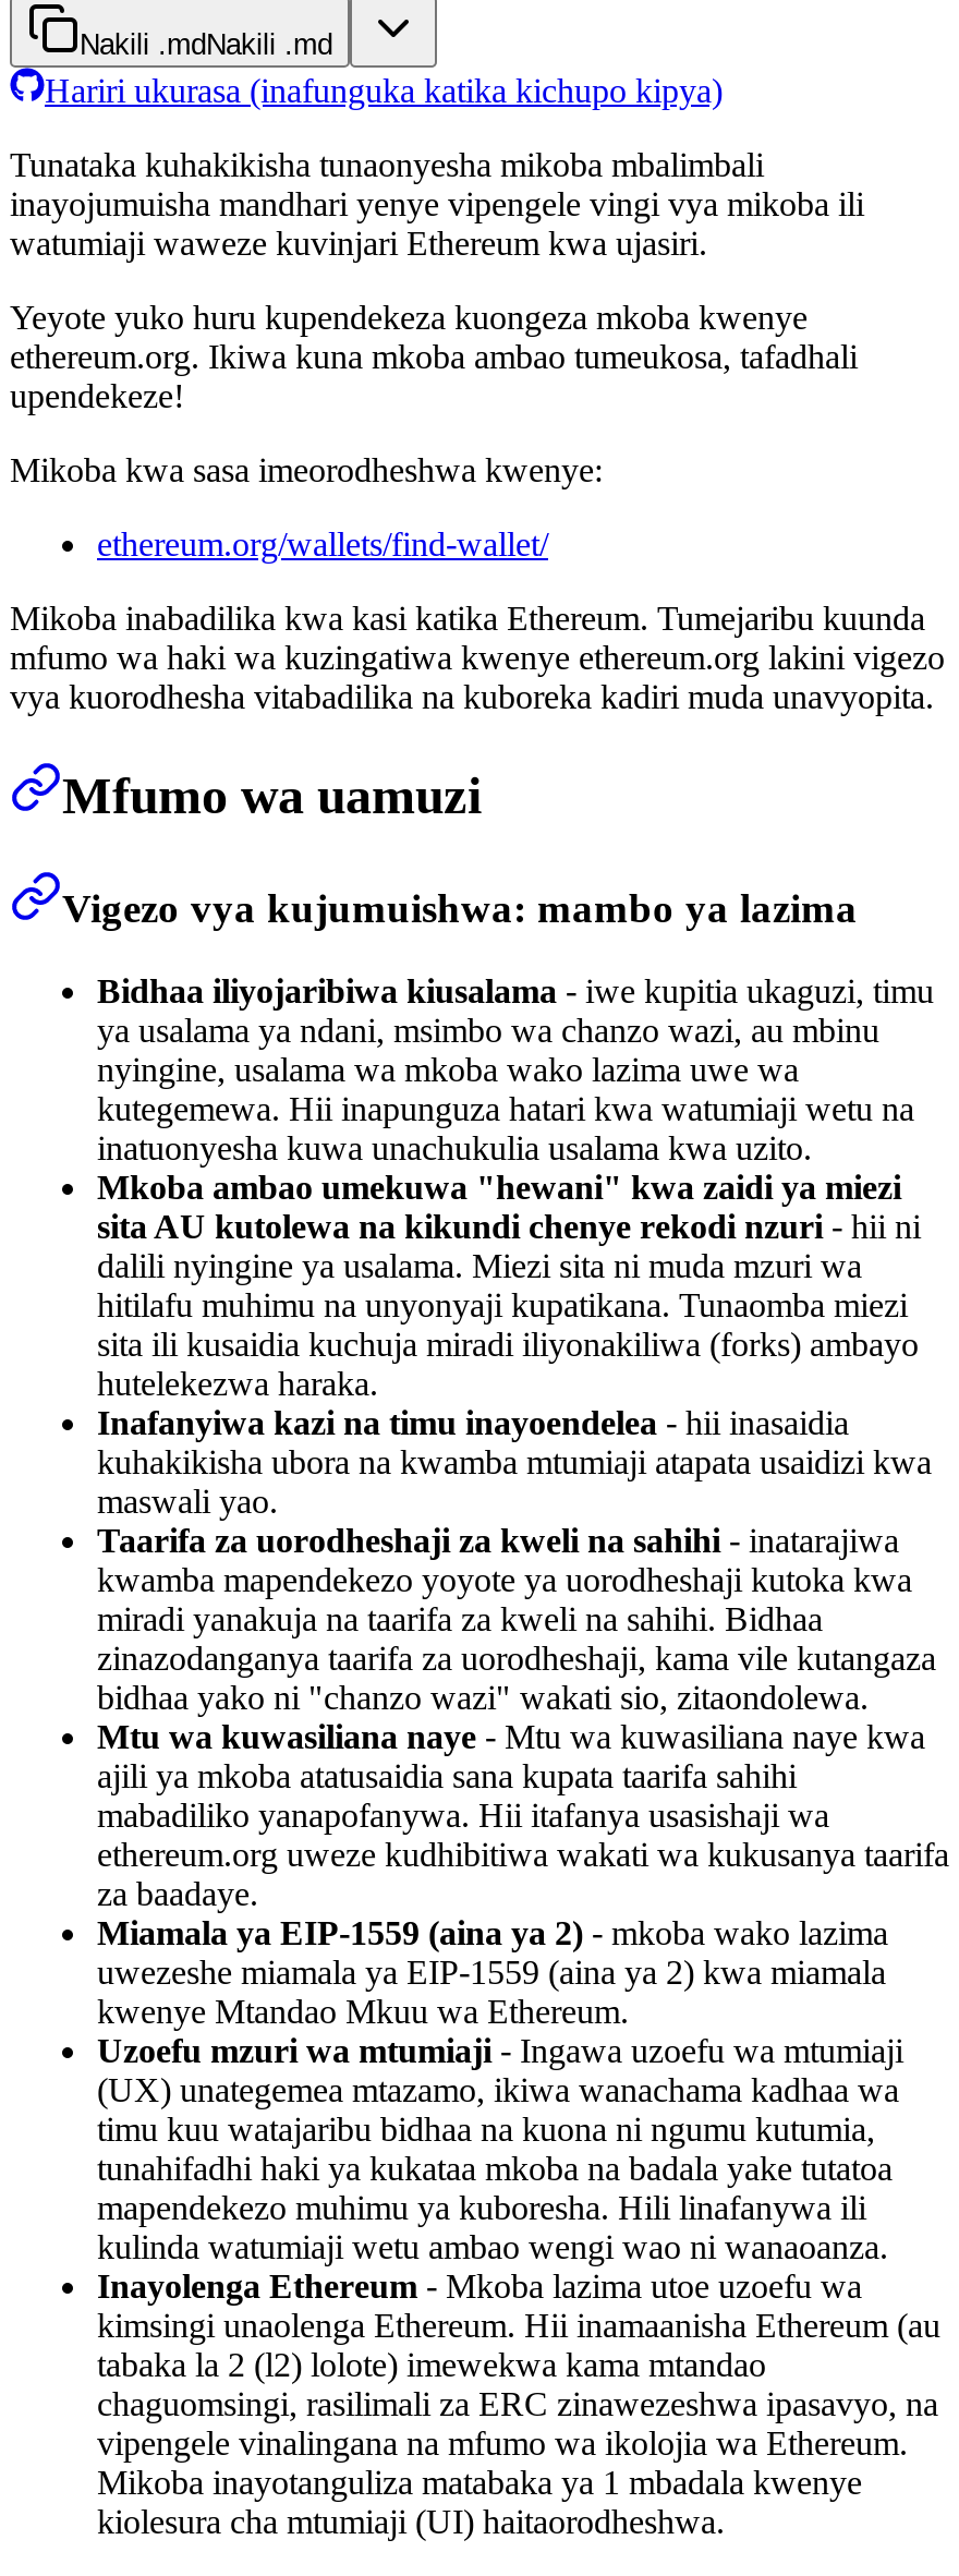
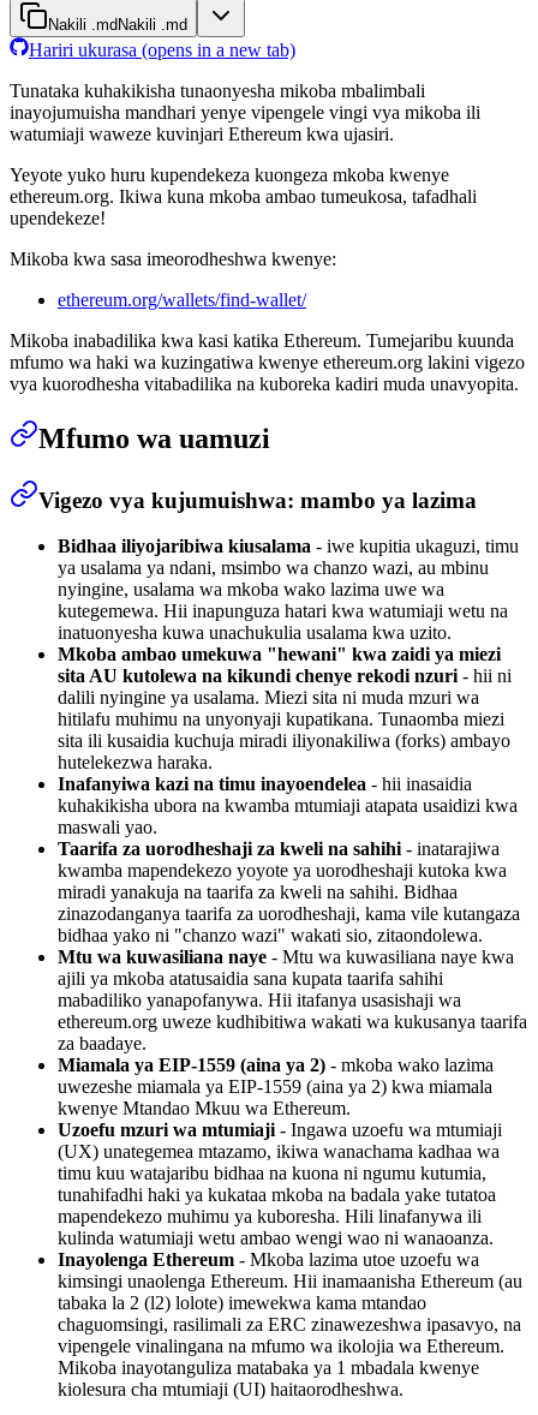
[45,72,723,109] Hariri ukurasa (inafunguka katika kichupo kipya) -> [29,40,295,60] Hariri ukurasa (opens in a new tab)

